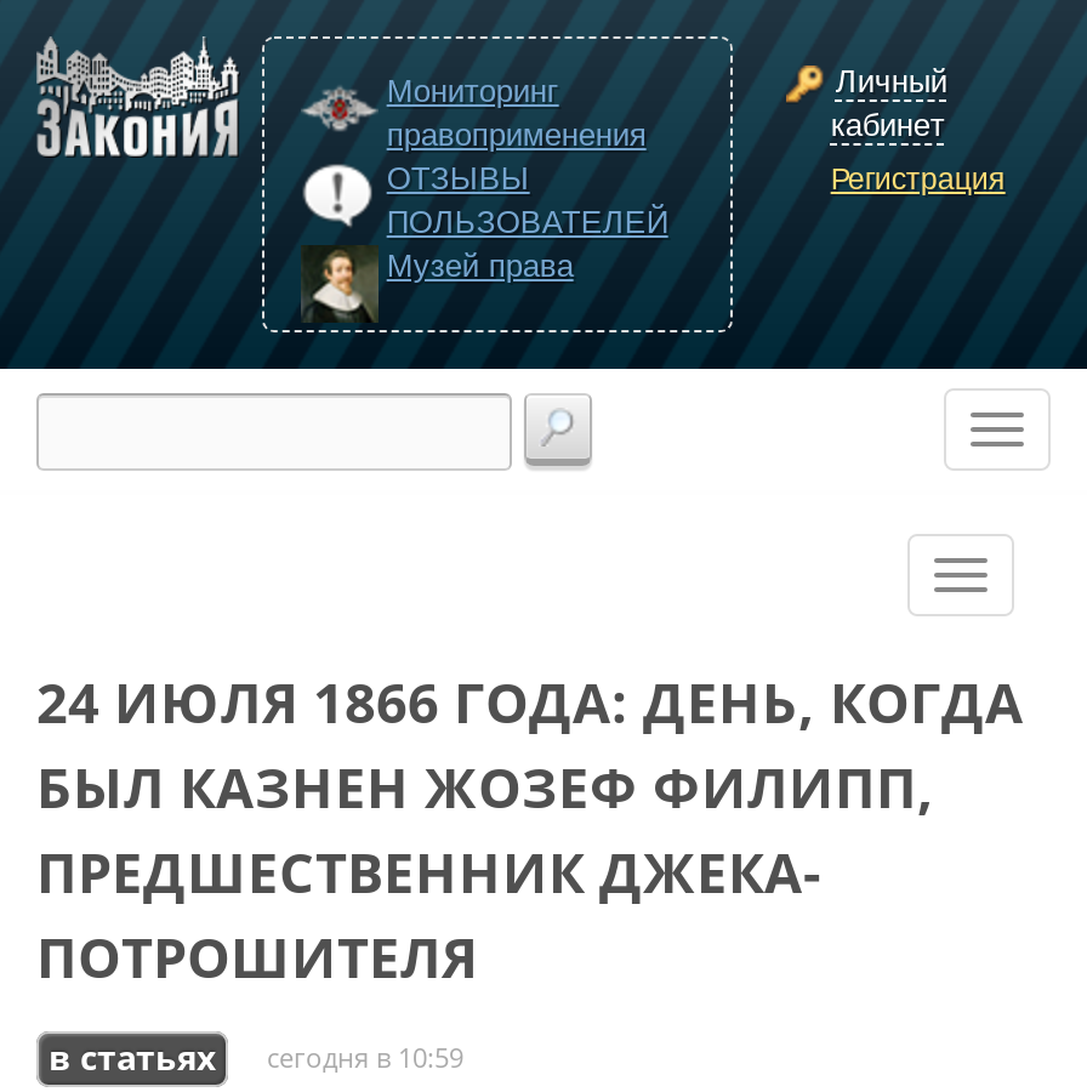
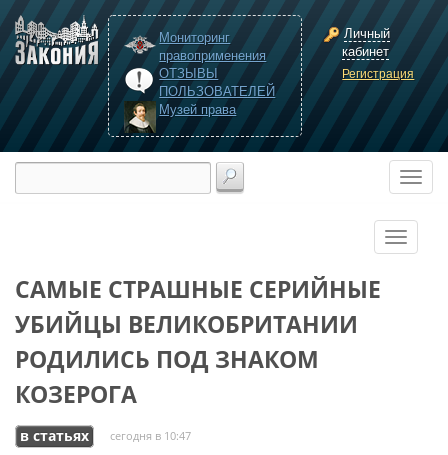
[36,665,1024,995] 24 ИЮЛЯ 1866 ГОДА: ДЕНЬ, КОГДА | БЫЛ КАЗНЕН ЖОЗЕФ ФИЛИПП, | ПРЕДШЕСТВЕННИК ДЖЕКА- | ПОТРОШИТЕЛЯ -> [15,274,381,410] САМЫЕ СТРАШНЫЕ СЕРИЙНЫЕ | УБИЙЦЫ ВЕЛИКОБРИТАНИИ | РОДИЛИСЬ ПОД ЗНАКОМ | КОЗЕРОГА
[49,1034,463,1080] в статьях сегодня в 10:59 -> [20,426,191,445] в статьях сегодня в 10:47

